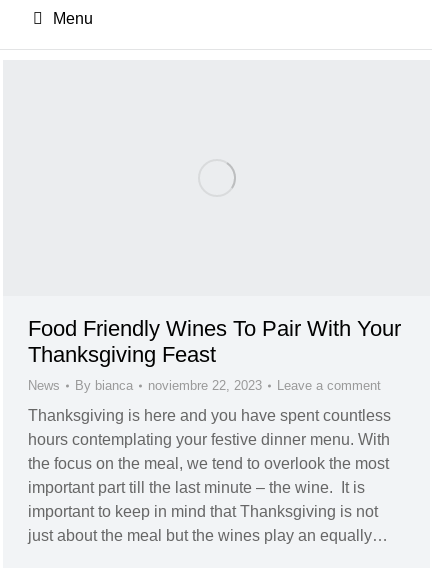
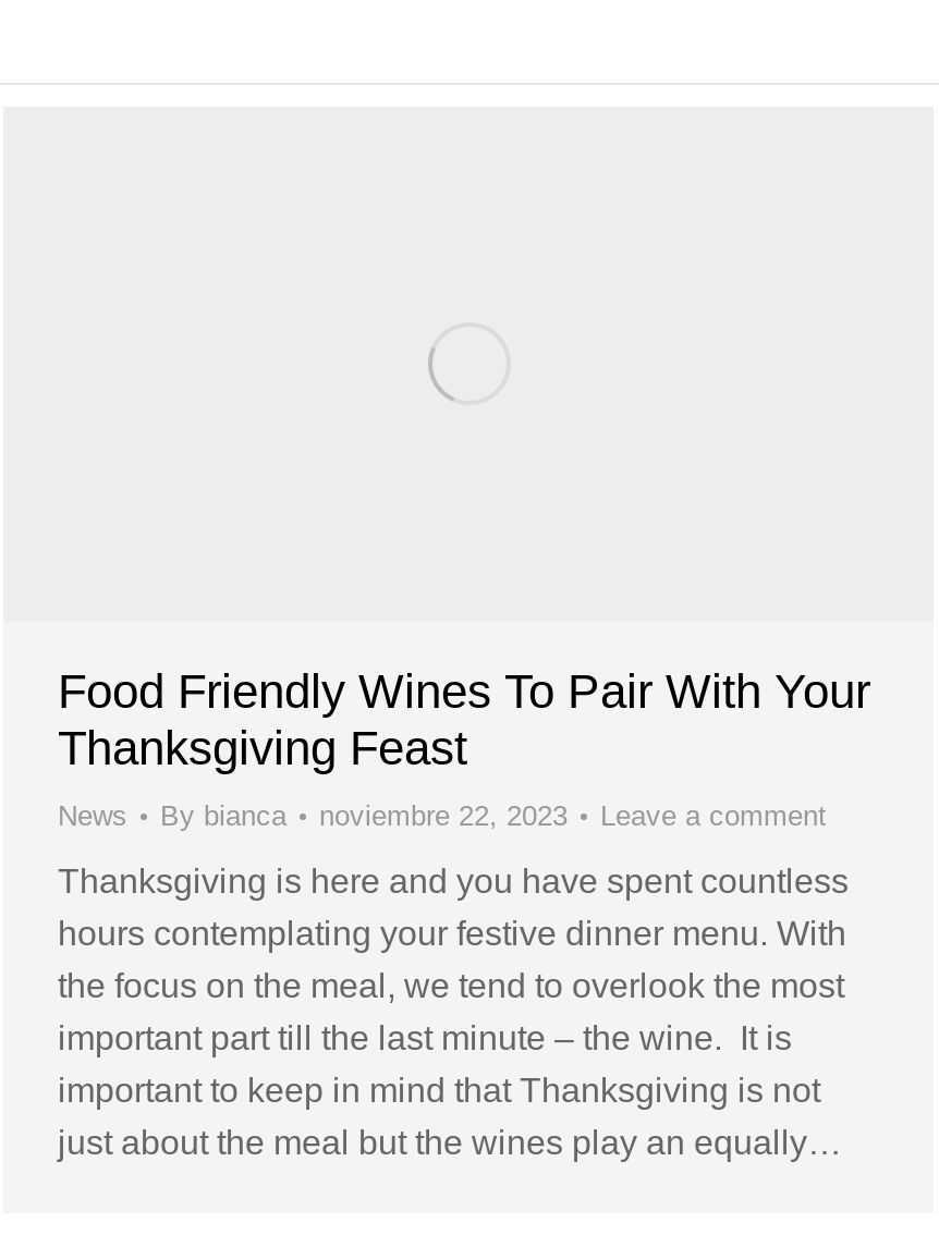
[53,10,93,27] Menu -> none

